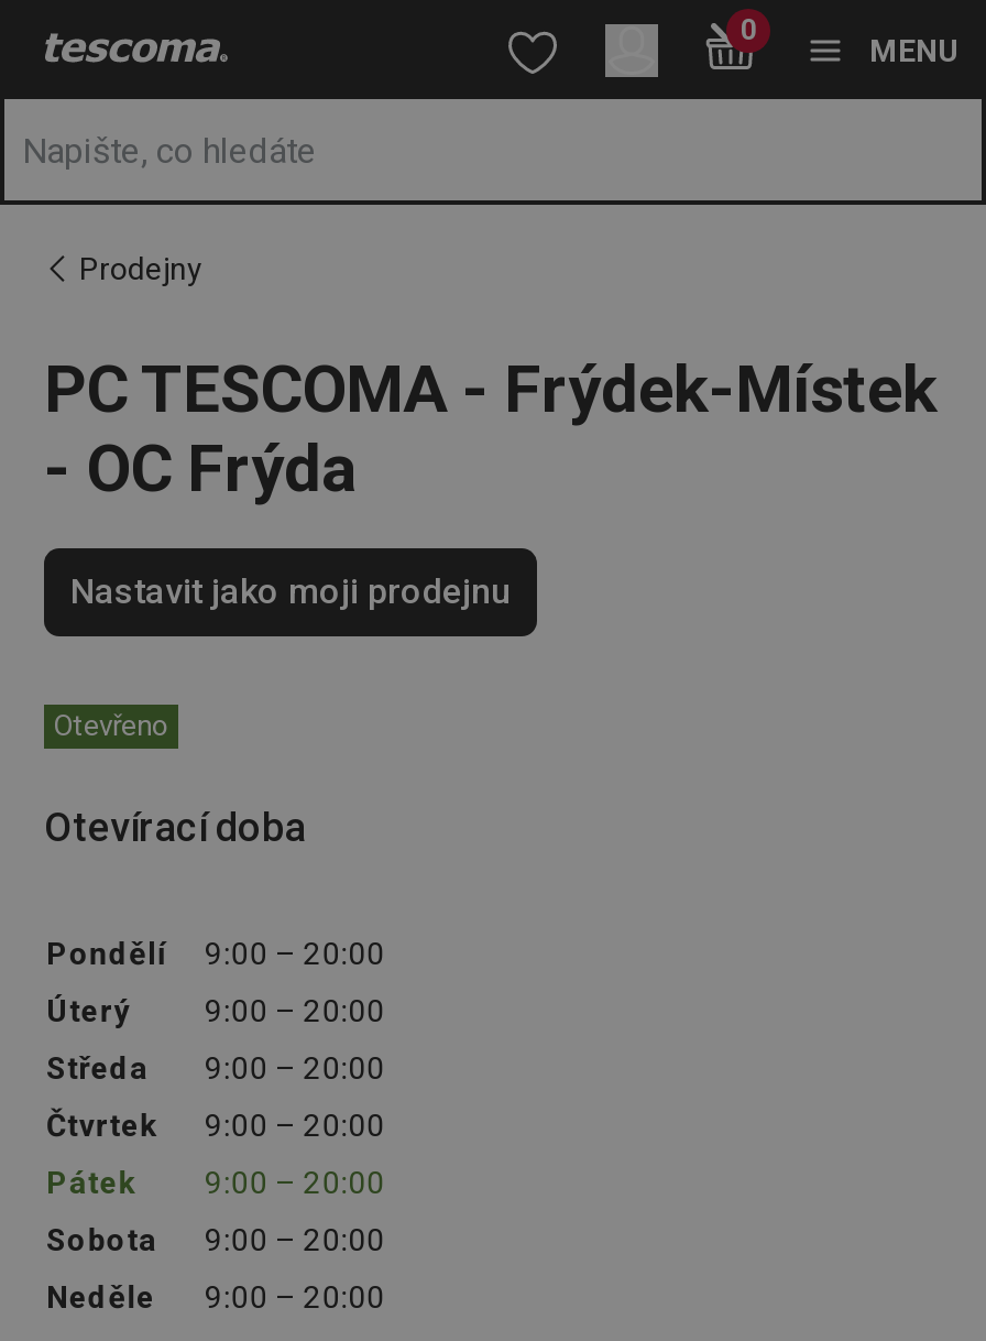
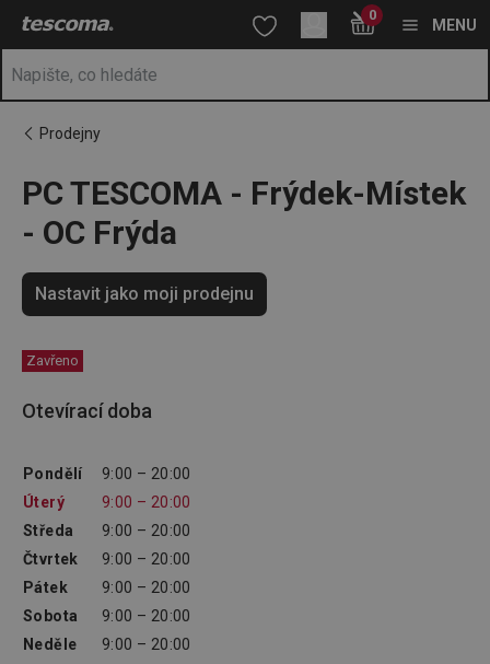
[53,709,169,742] Otevřeno -> [26,352,79,369] Zavřeno

